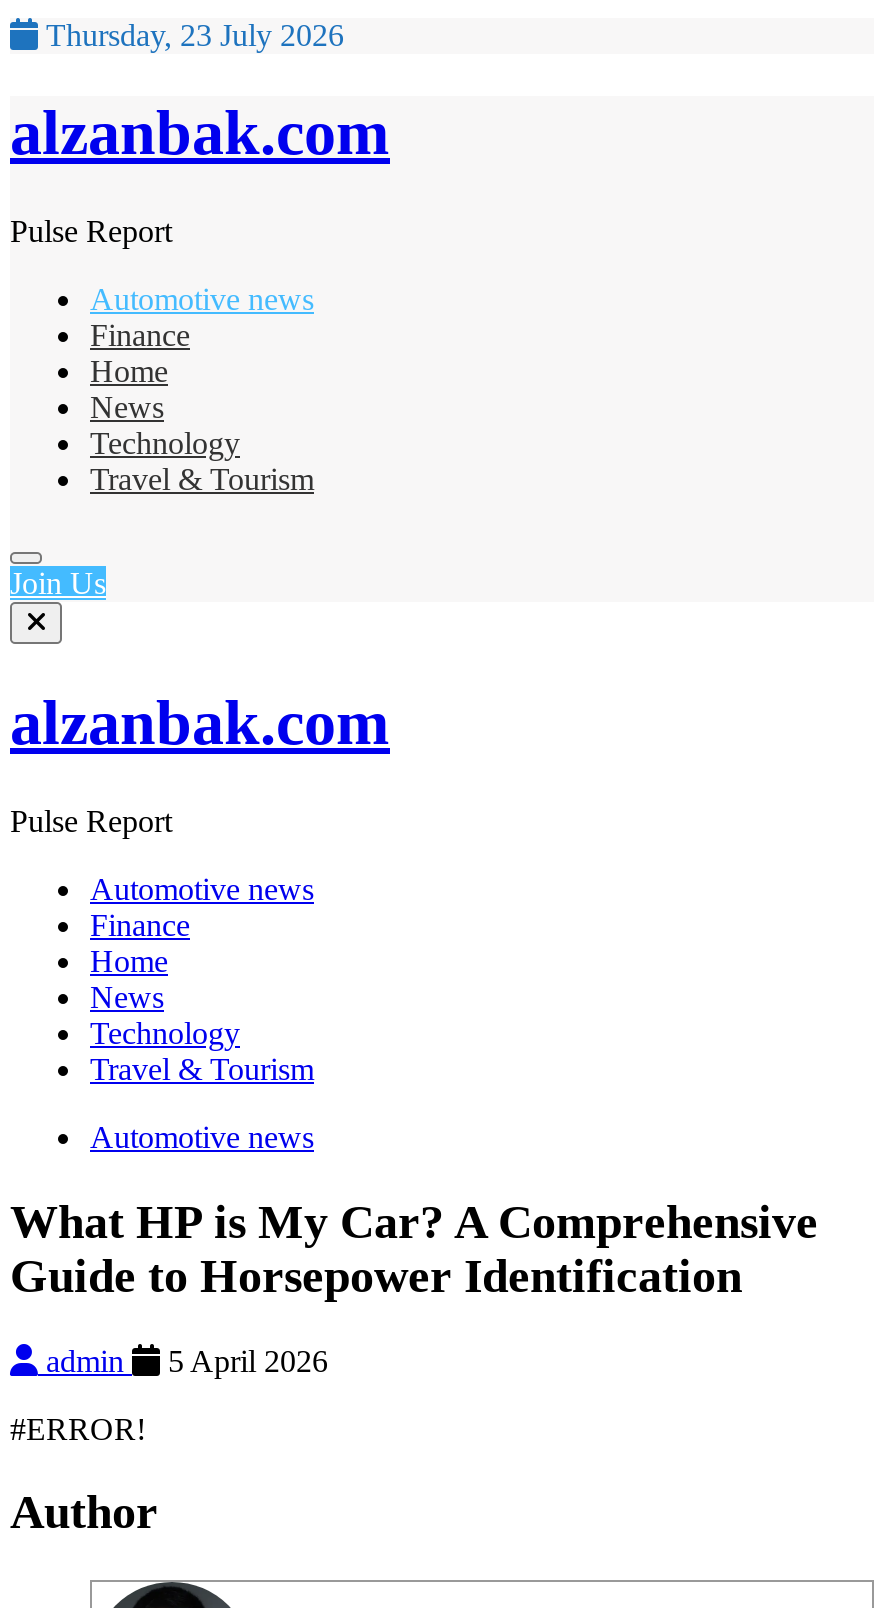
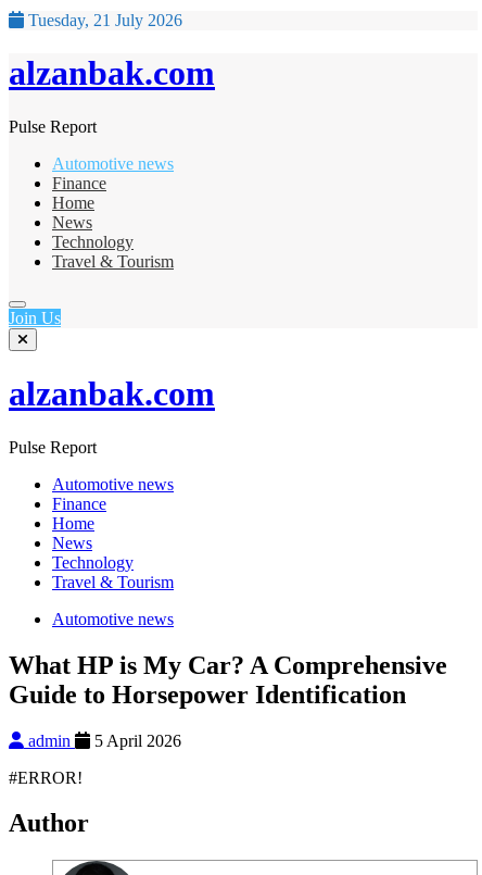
[38,18,344,52] Thursday, 23 July 2026 -> [24,11,182,29] Tuesday, 21 July 2026

